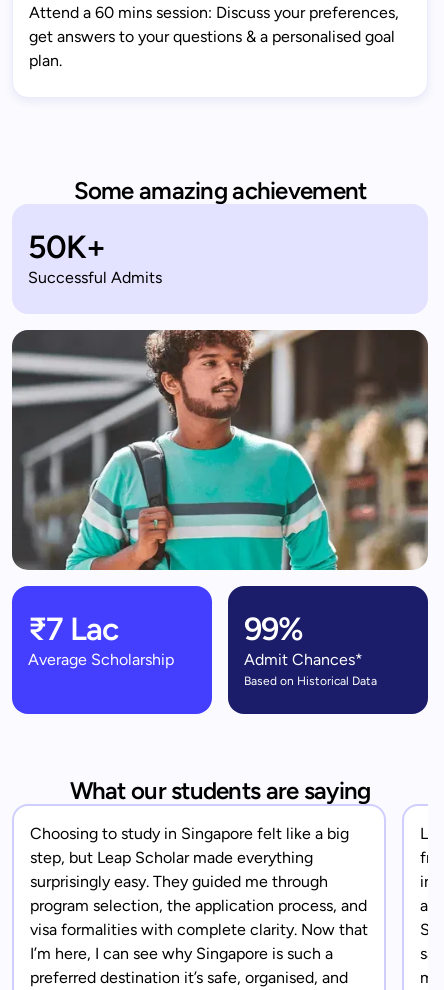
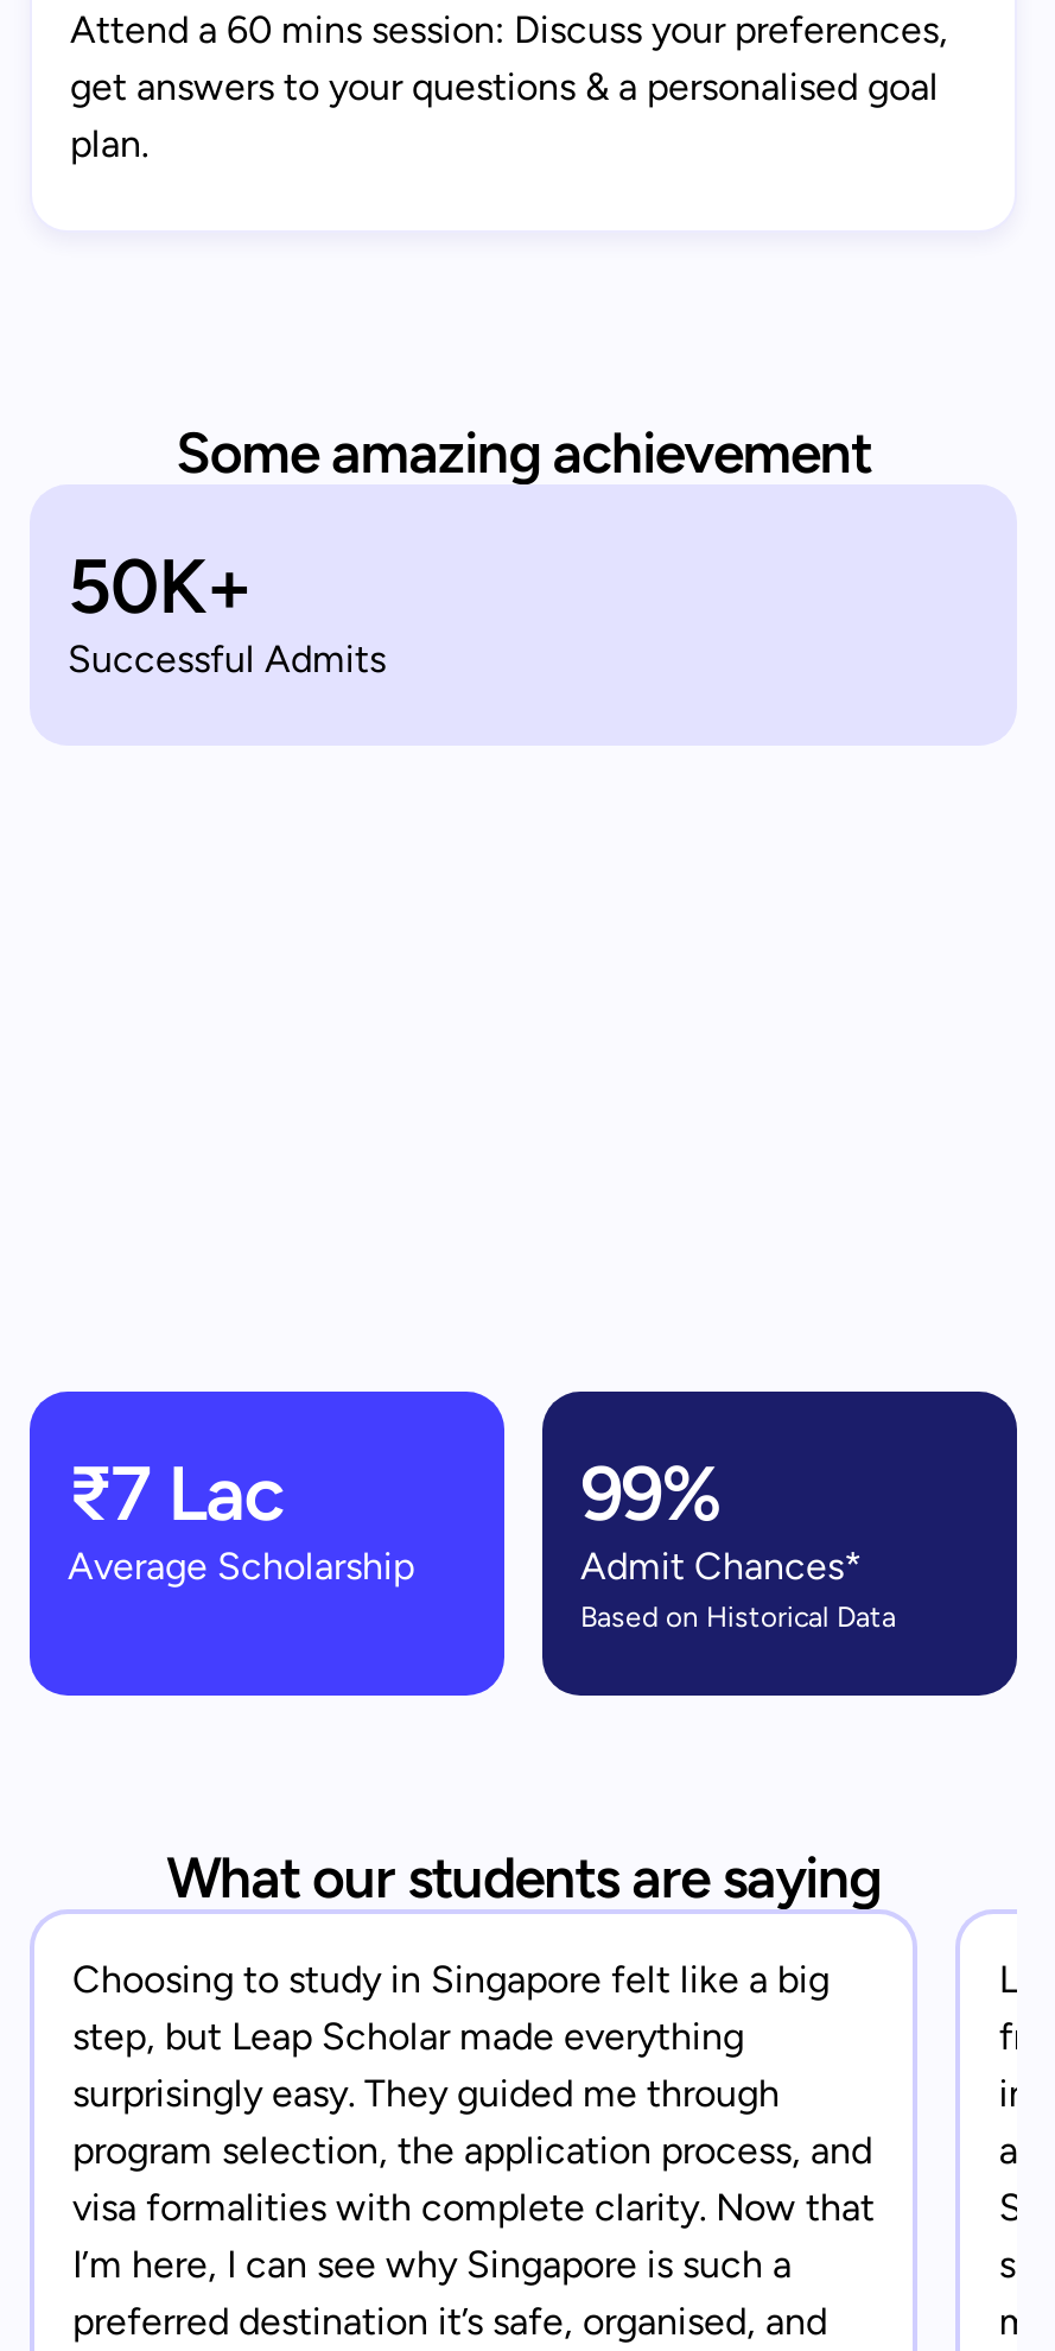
[11,329,429,571] [image] -> none

